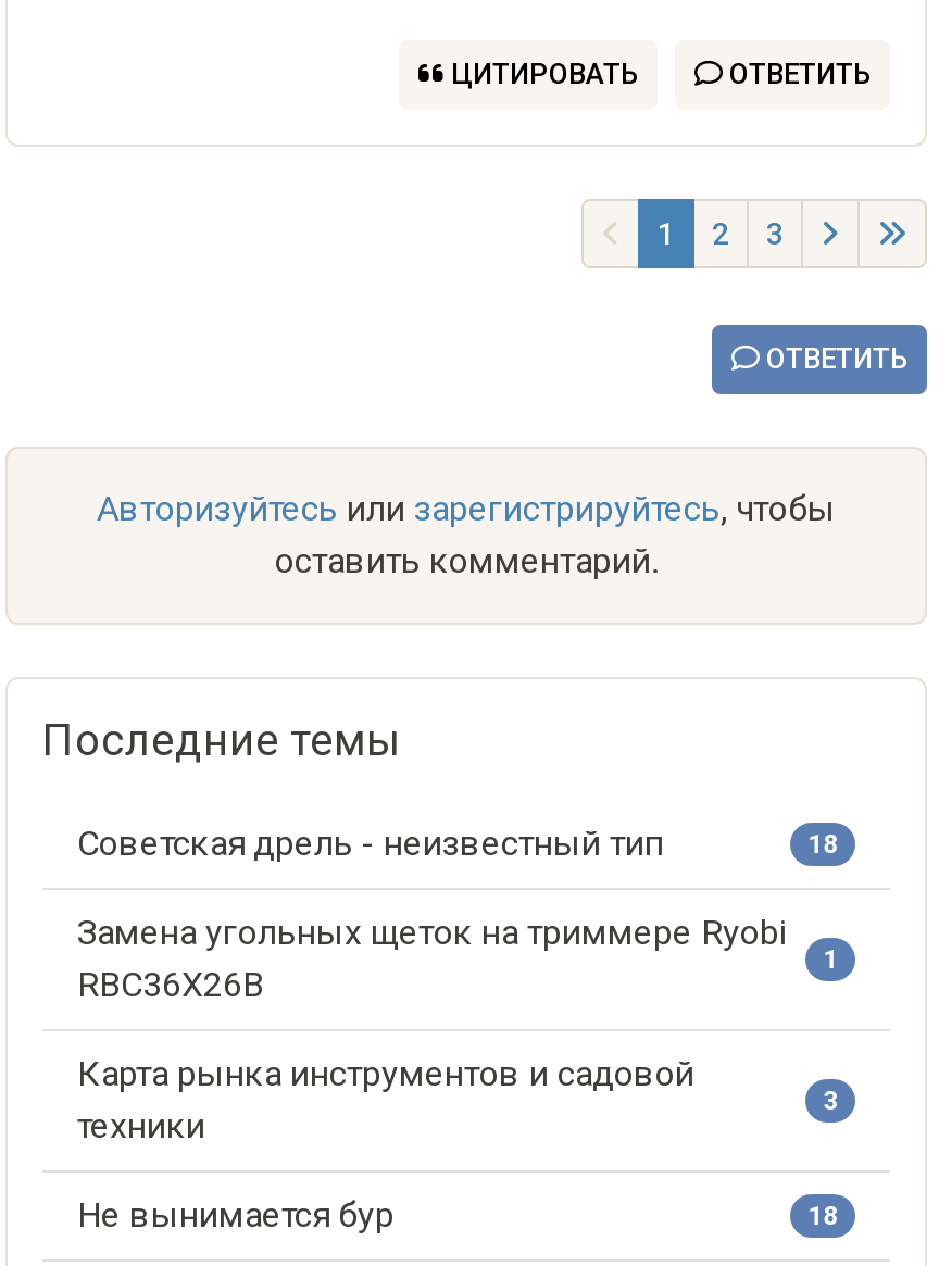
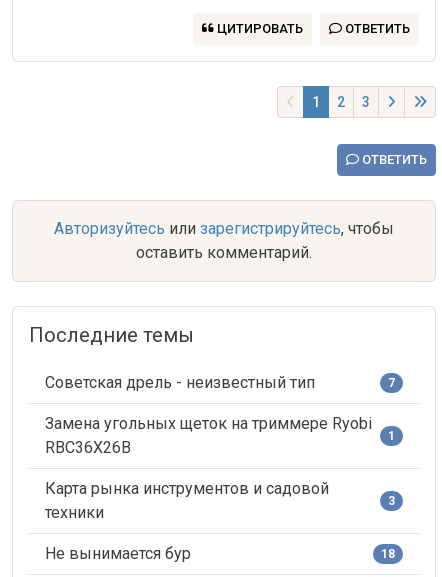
[808,829,838,860] 18 -> [388,376,395,390] 7

